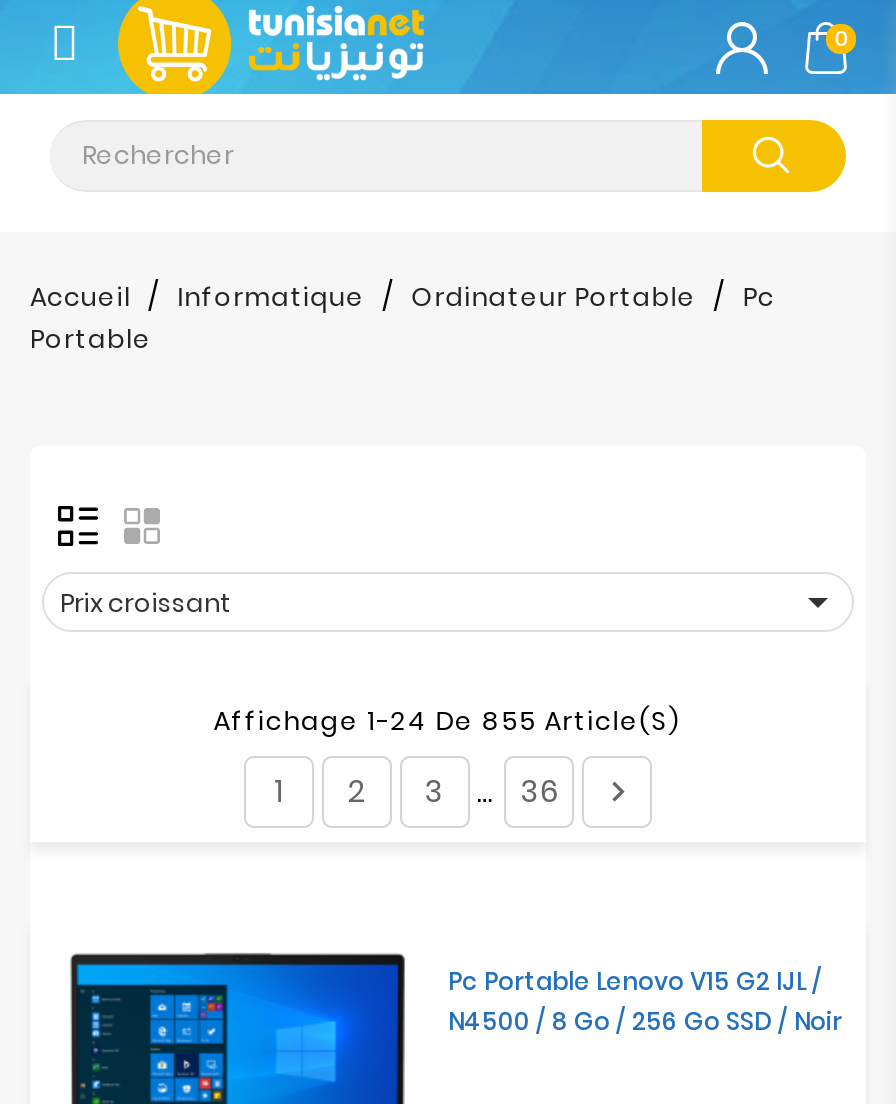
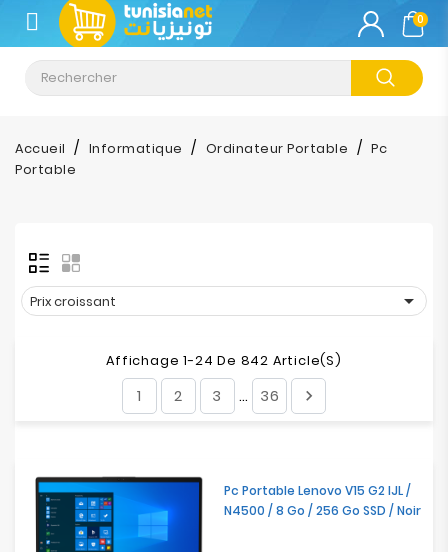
[213,704,683,738] Affichage 1-24 De 855 Article(s) -> [106,352,342,369] Affichage 1-24 De 842 Article(s)

